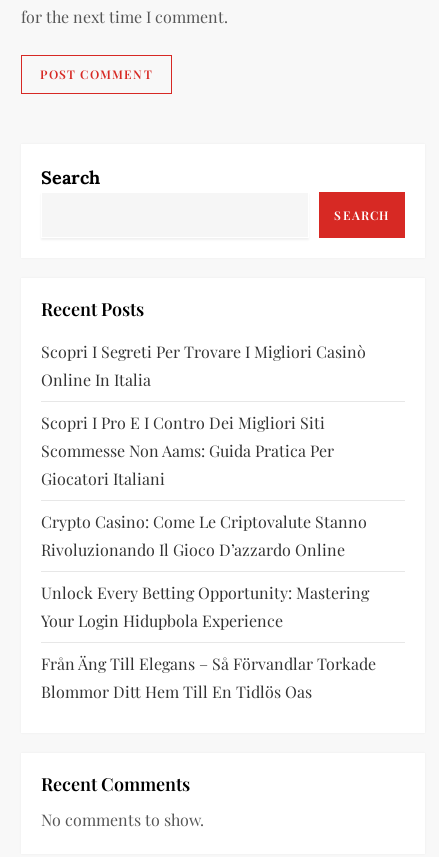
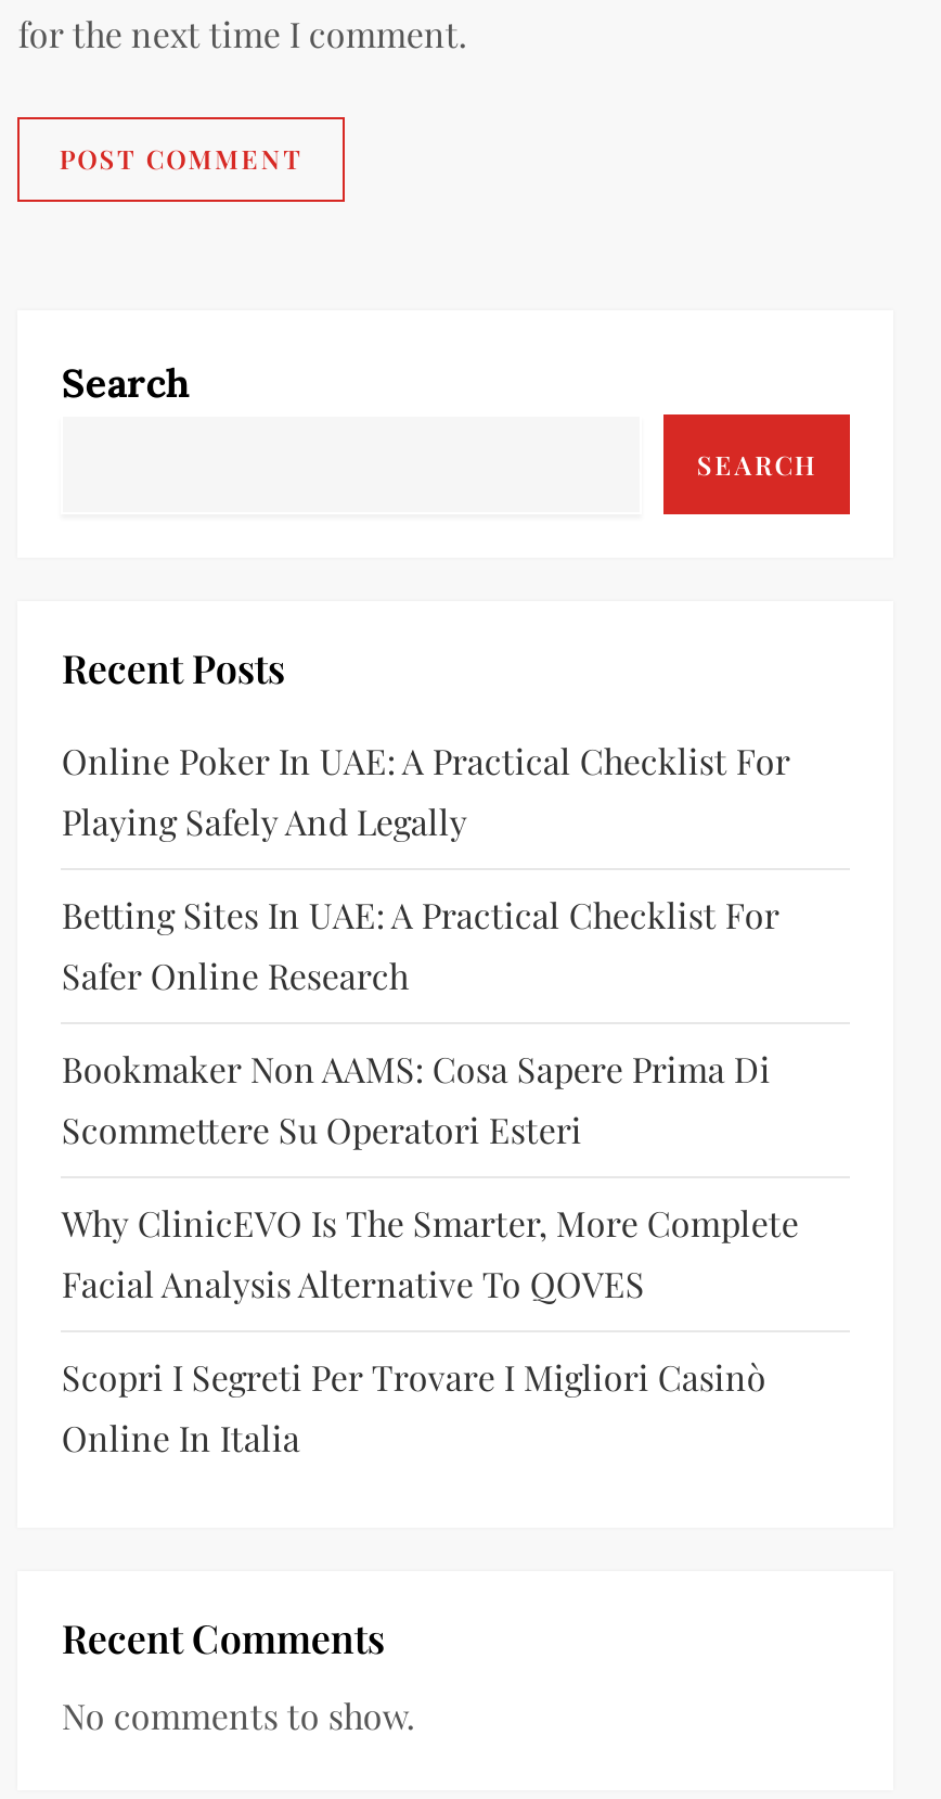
none -> [62,738,799,1306] Online Poker In UAE: A Practical Checklist For | Playing Safely And Legally | Betting Sites In UAE: A Practical Checklist For | Safer Online Research | Bookmaker Non AAMS: Cosa Sapere Prima Di | Scommettere Su Operatori Esteri | Why ClinicEVO Is The Smarter, More Complete | Facial Analysis Alternative To QOVES
moved [41,341,366,390] -> [62,1354,766,1460]: Scopri I Segreti Per Trovare I Migliori Casinò | Online In Italia
[41,412,376,702] Scopri I Pro E I Contro Dei Migliori Siti | Scommesse Non Aams: Guida Pratica Per | Giocatori Italiani | Crypto Casino: Come Le Criptovalute Stanno | Rivoluzionando Il Gioco D’azzardo Online | Unlock Every Betting Opportunity: Mastering | Your Login Hidupbola Experience | Från Äng Till Elegans – Så Förvandlar Torkade | Blommor Ditt Hem Till En Tidlös Oas -> none

